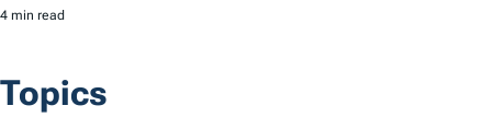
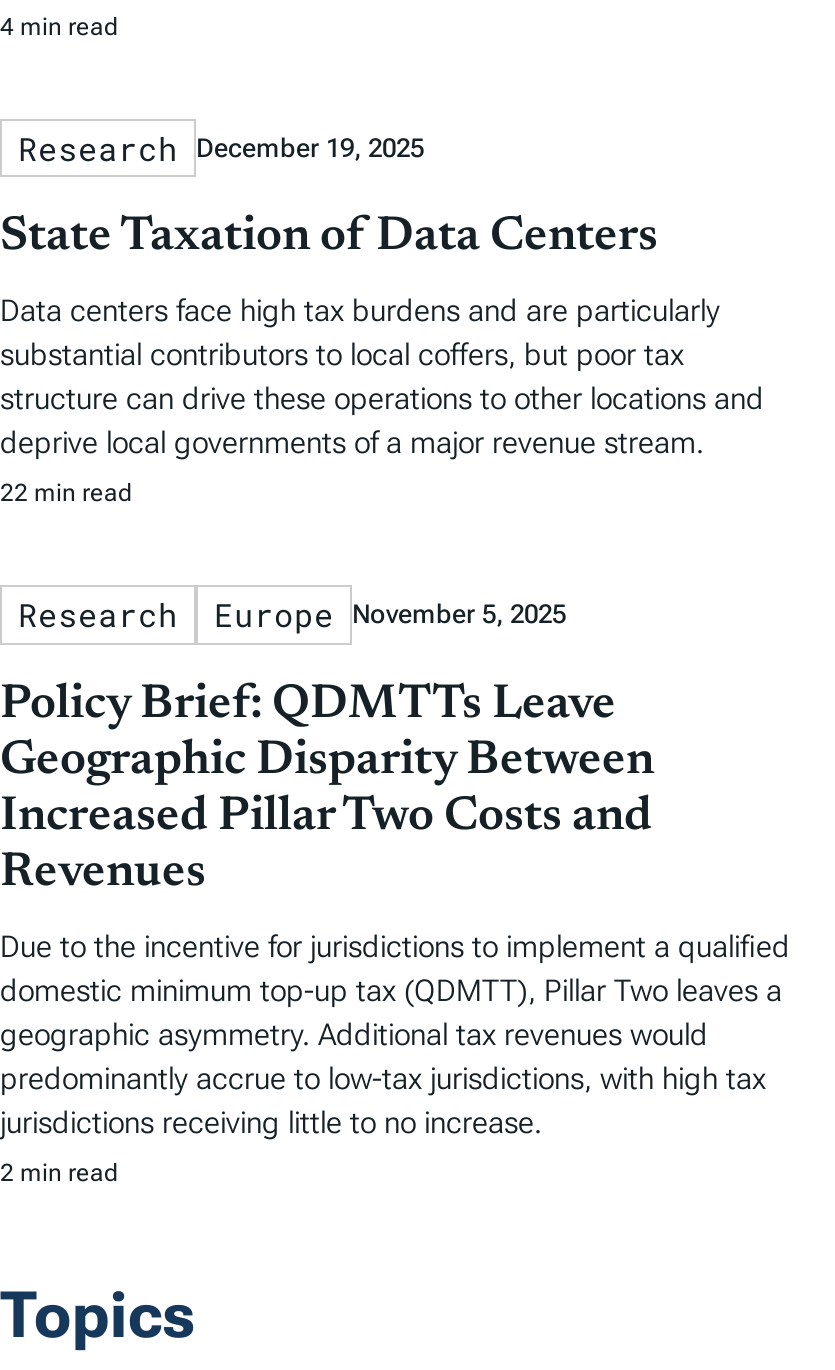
none -> [0,126,790,1186] Research December 19, 2025 | State Taxation of Data Centers | Data centers face high tax burdens and are particularly | substantial contributors to local coffers, but poor tax | structure can drive these operations to other locations and | deprive local governments of a major revenue stream. | 22 min read | Research | Europe November 5, 2025 | Policy Brief: QDMTTs Leave | Geographic Disparity Between | Increased Pillar Two Costs and | Revenues | Due to the incentive for jurisdictions to implement a qualified | domestic minimum top-up tax (QDMTT), Pillar Two leaves a | geographic asymmetry. Additional tax revenues would | predominantly accrue to low-tax jurisdictions, with high tax | jurisdictions receiving little to no increase. | 2 min read

